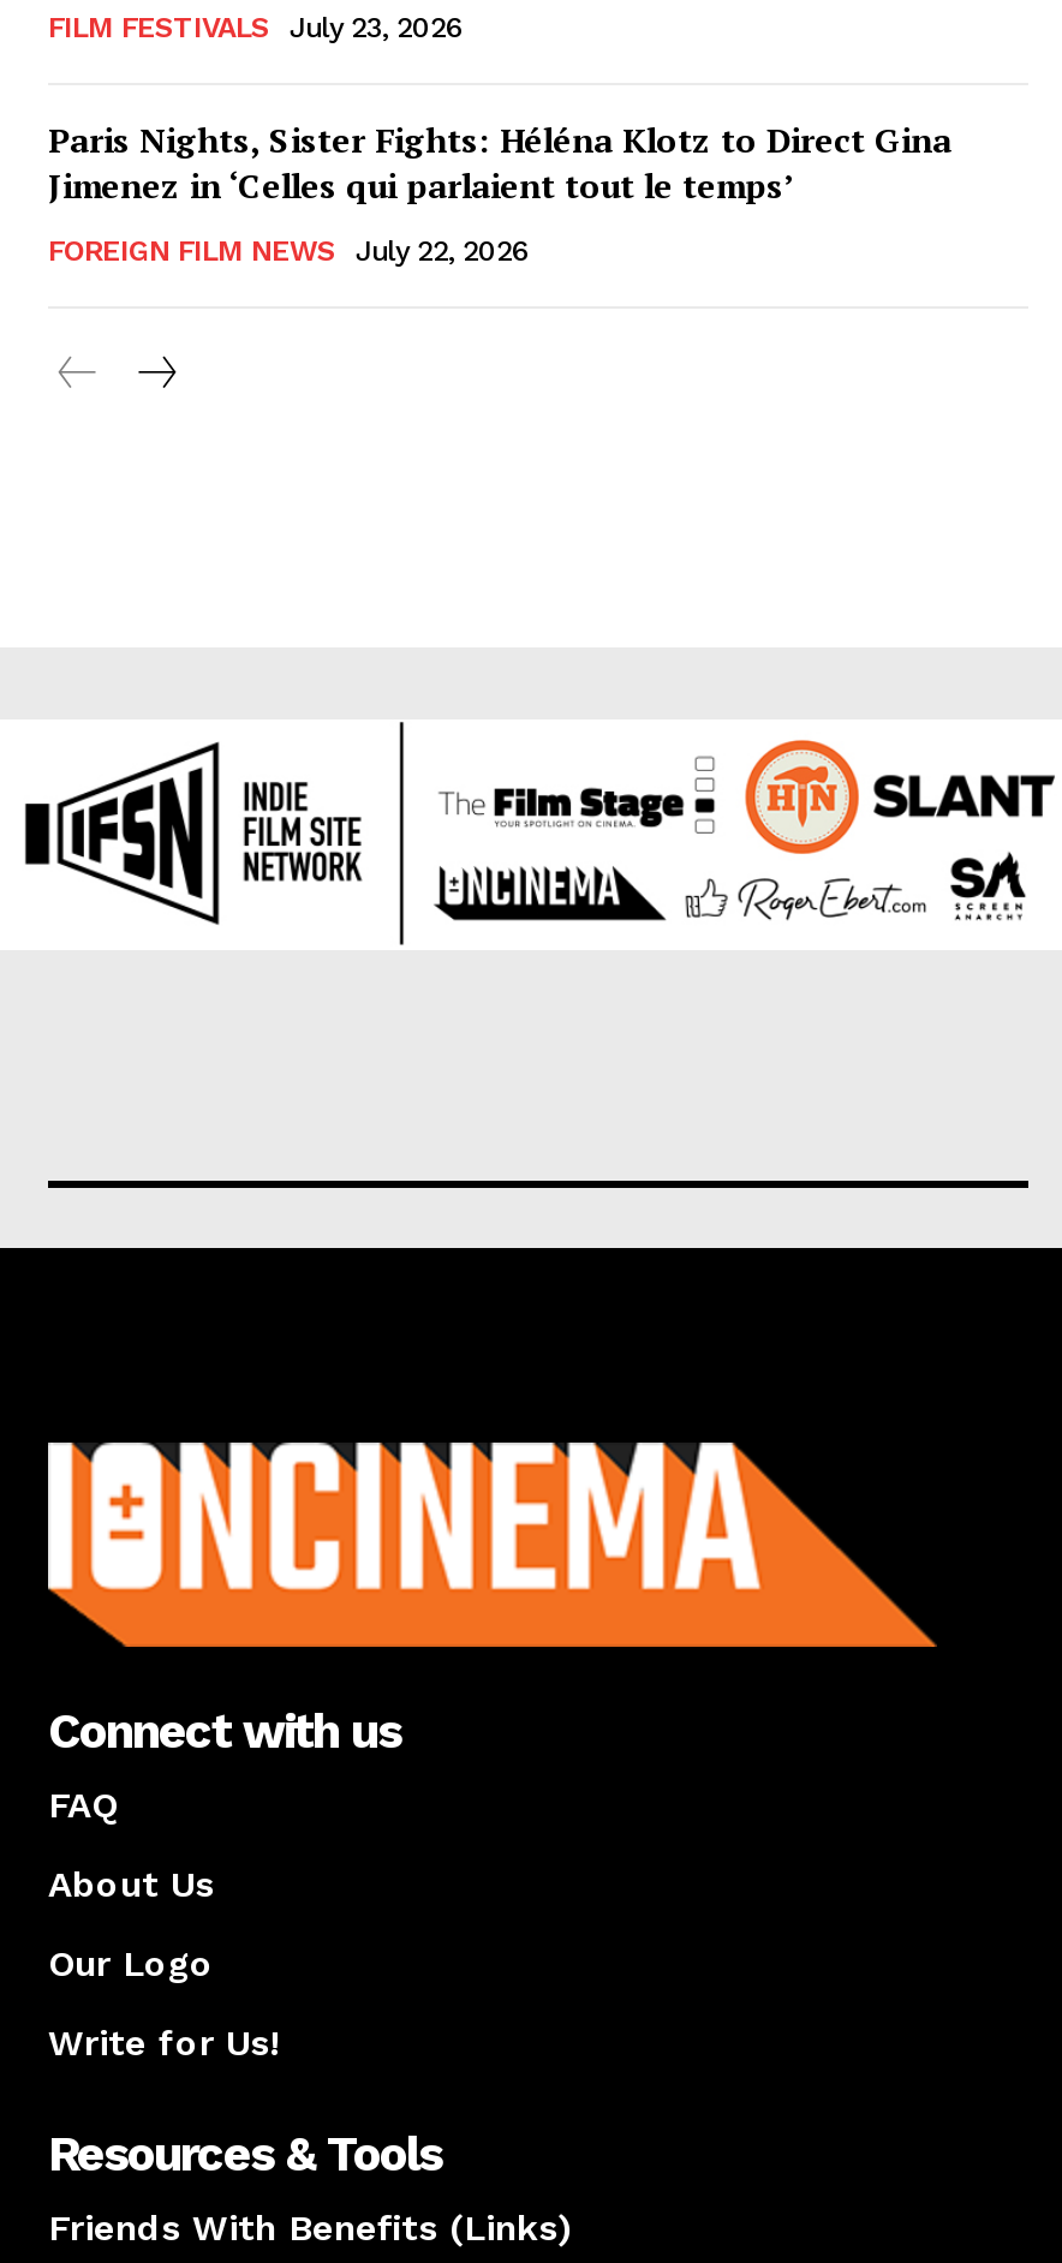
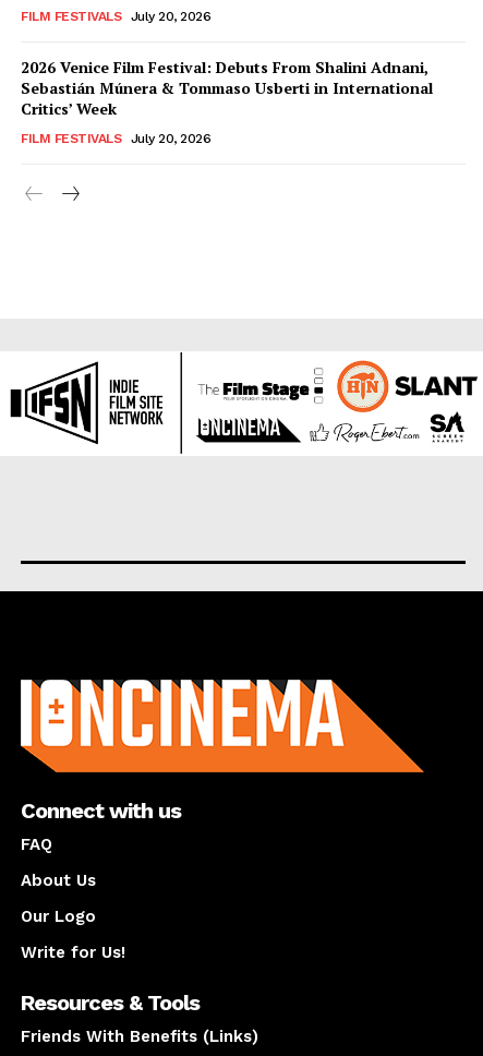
[48,11,464,44] FILM FESTIVALS July 23, 2026 -> [21,9,210,24] FILM FESTIVALS July 20, 2026
[48,116,951,208] Paris Nights, Sister Fights: Héléna Klotz to Direct Gina | Jimenez in ‘Celles qui parlaient tout le temps’ -> [21,57,433,119] 2026 Venice Film Festival: Debuts From Shalini Adnani, | Sebastián Múnera & Tommaso Usberti in International | Critics’ Week
[48,234,530,268] FOREIGN FILM NEWS | July 22, 2026 -> [21,131,210,146] FILM FESTIVALS | July 20, 2026

